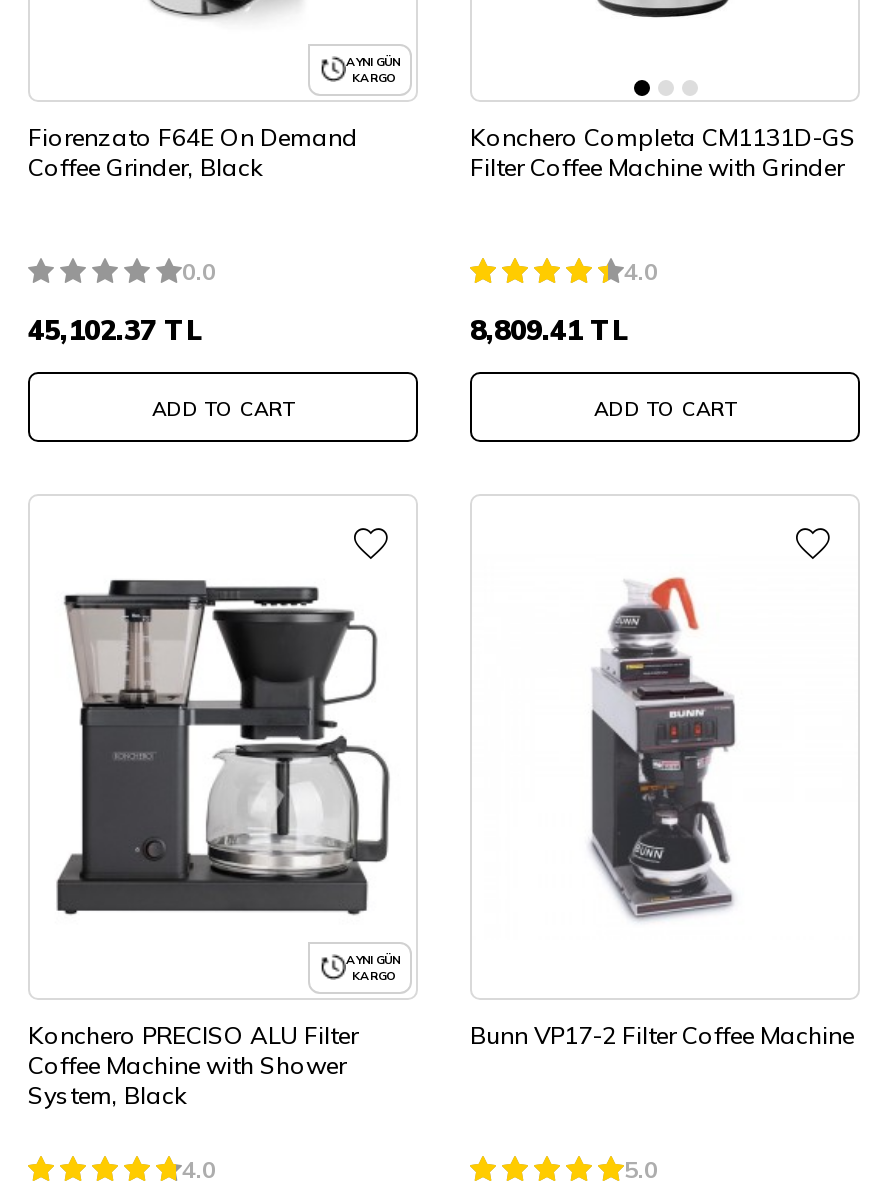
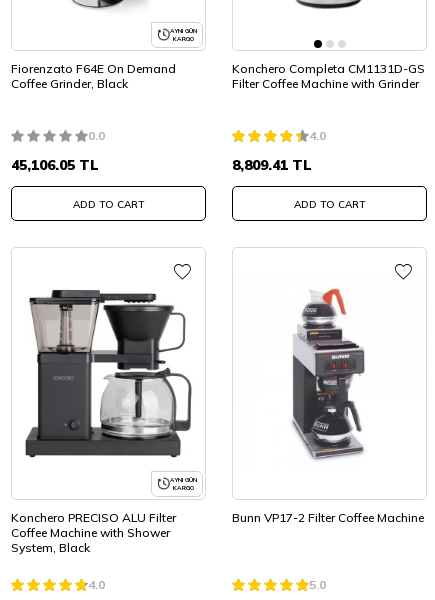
[28,311,204,347] 45,102.37 TL -> [11,156,99,174] 45,106.05 TL

